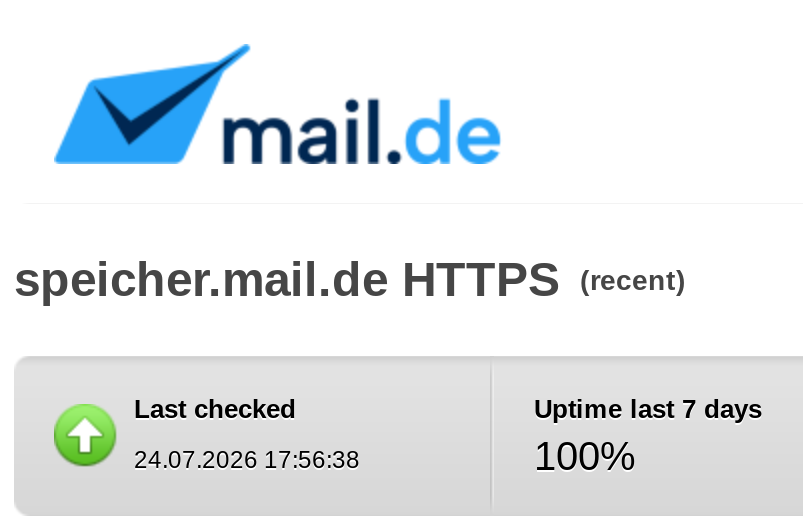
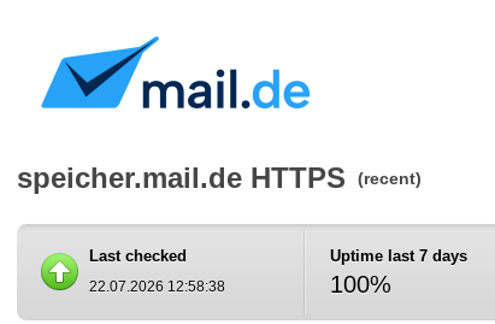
[134,446,360,474] 24.07.2026 17:56:38 -> [89,278,225,295] 22.07.2026 12:58:38

